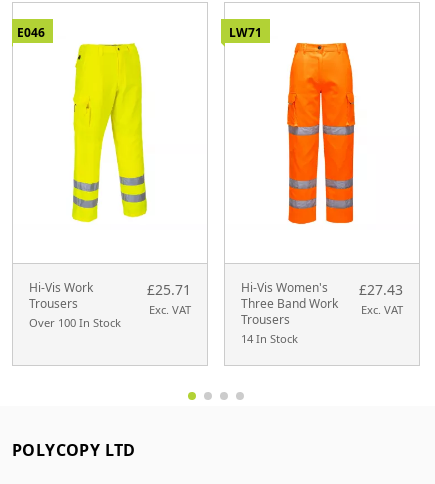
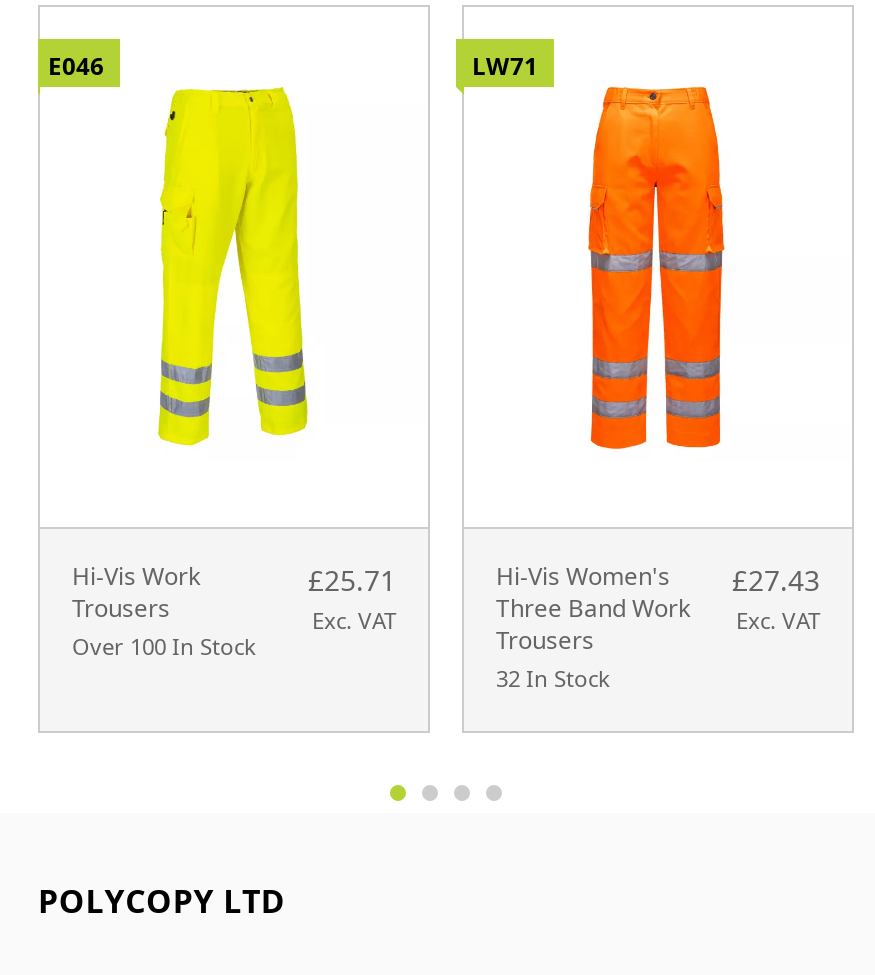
[241,331,298,346] 14 In Stock -> [496,663,610,693] 32 In Stock

